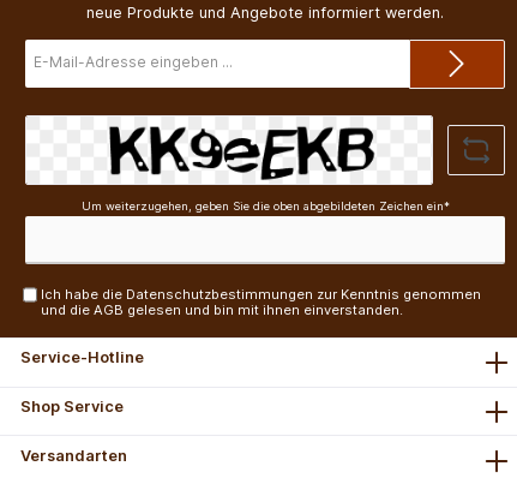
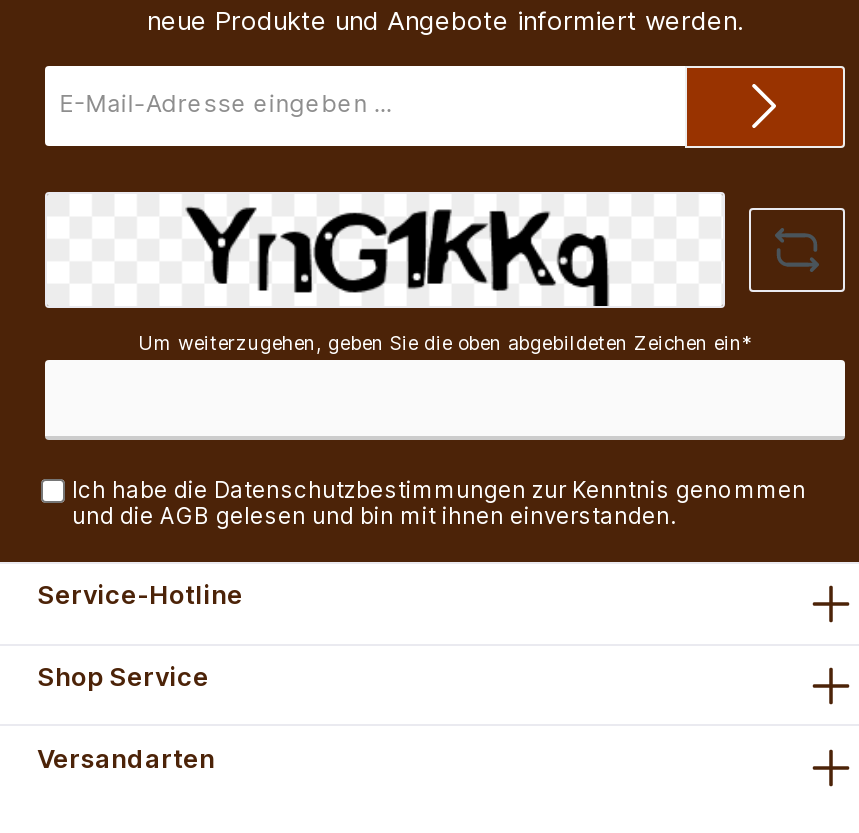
[108,125,375,185] [image] -> [185,206,627,308] [image]

